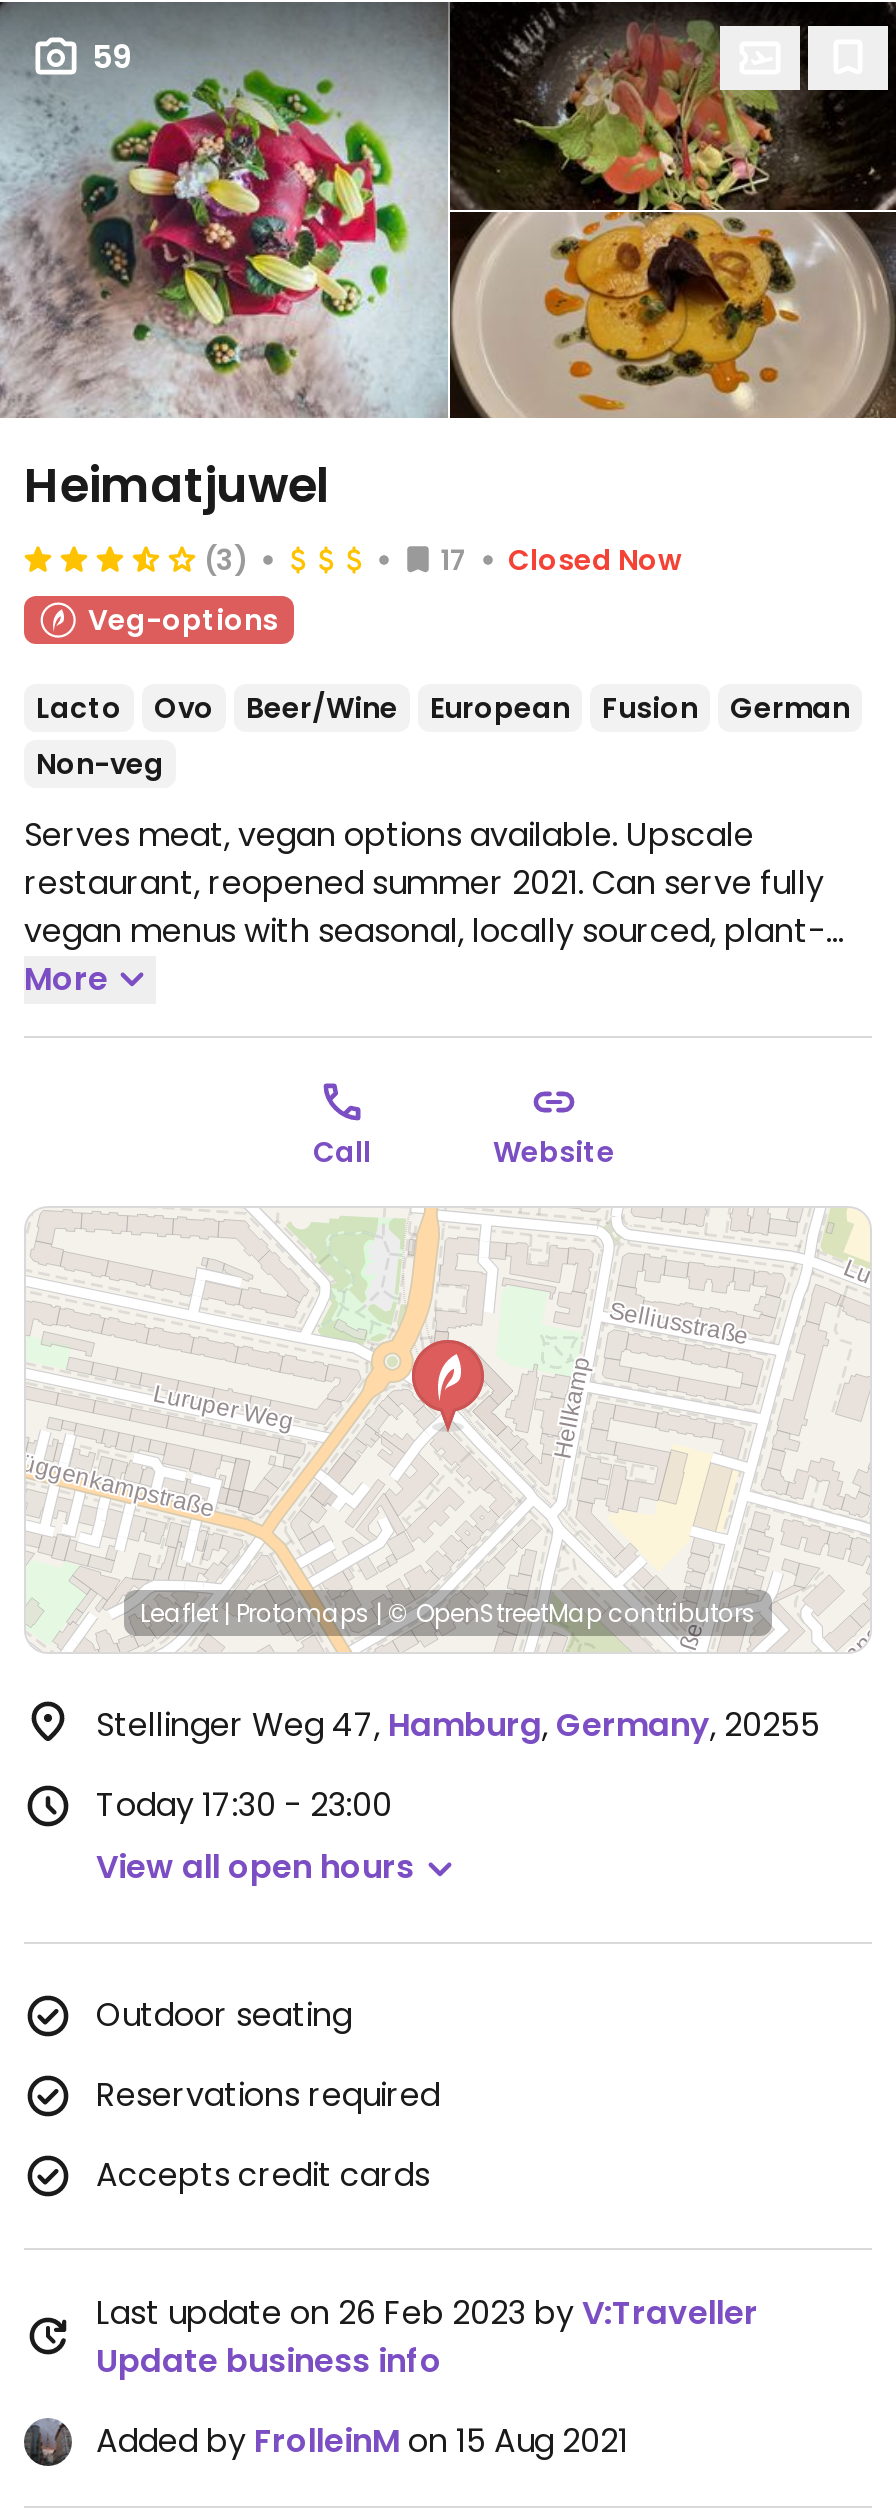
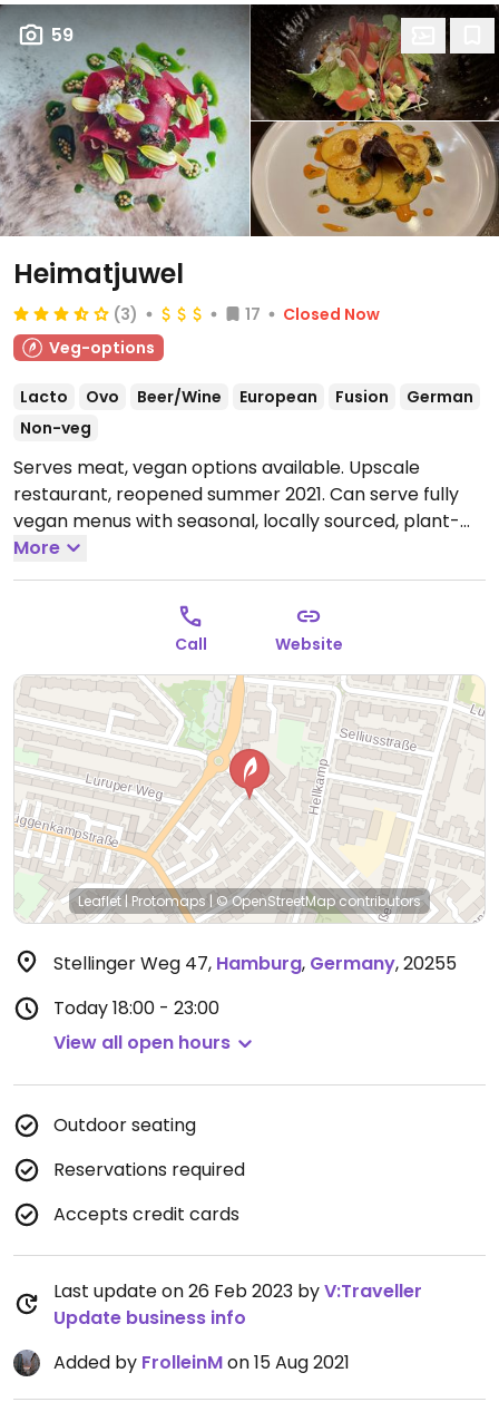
[96,1782,392,1828] Today 17:30 - 23:00 -> [53,995,219,1021] Today 18:00 - 23:00

